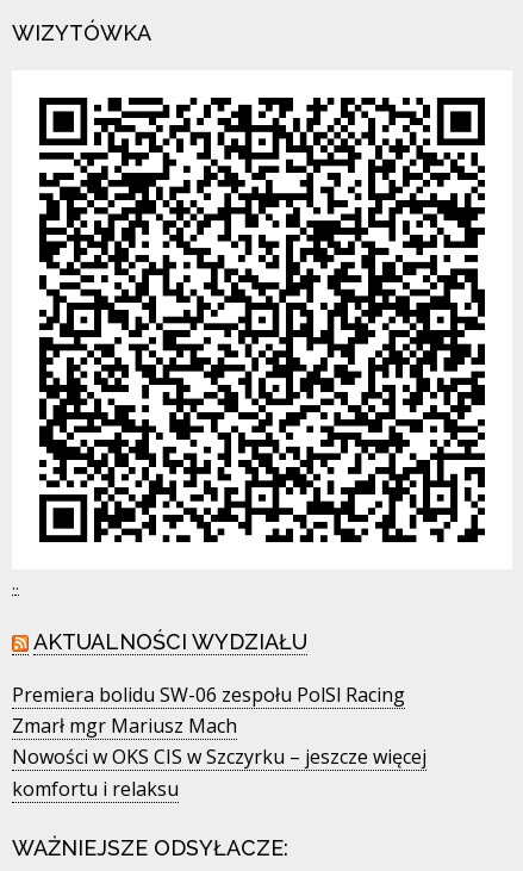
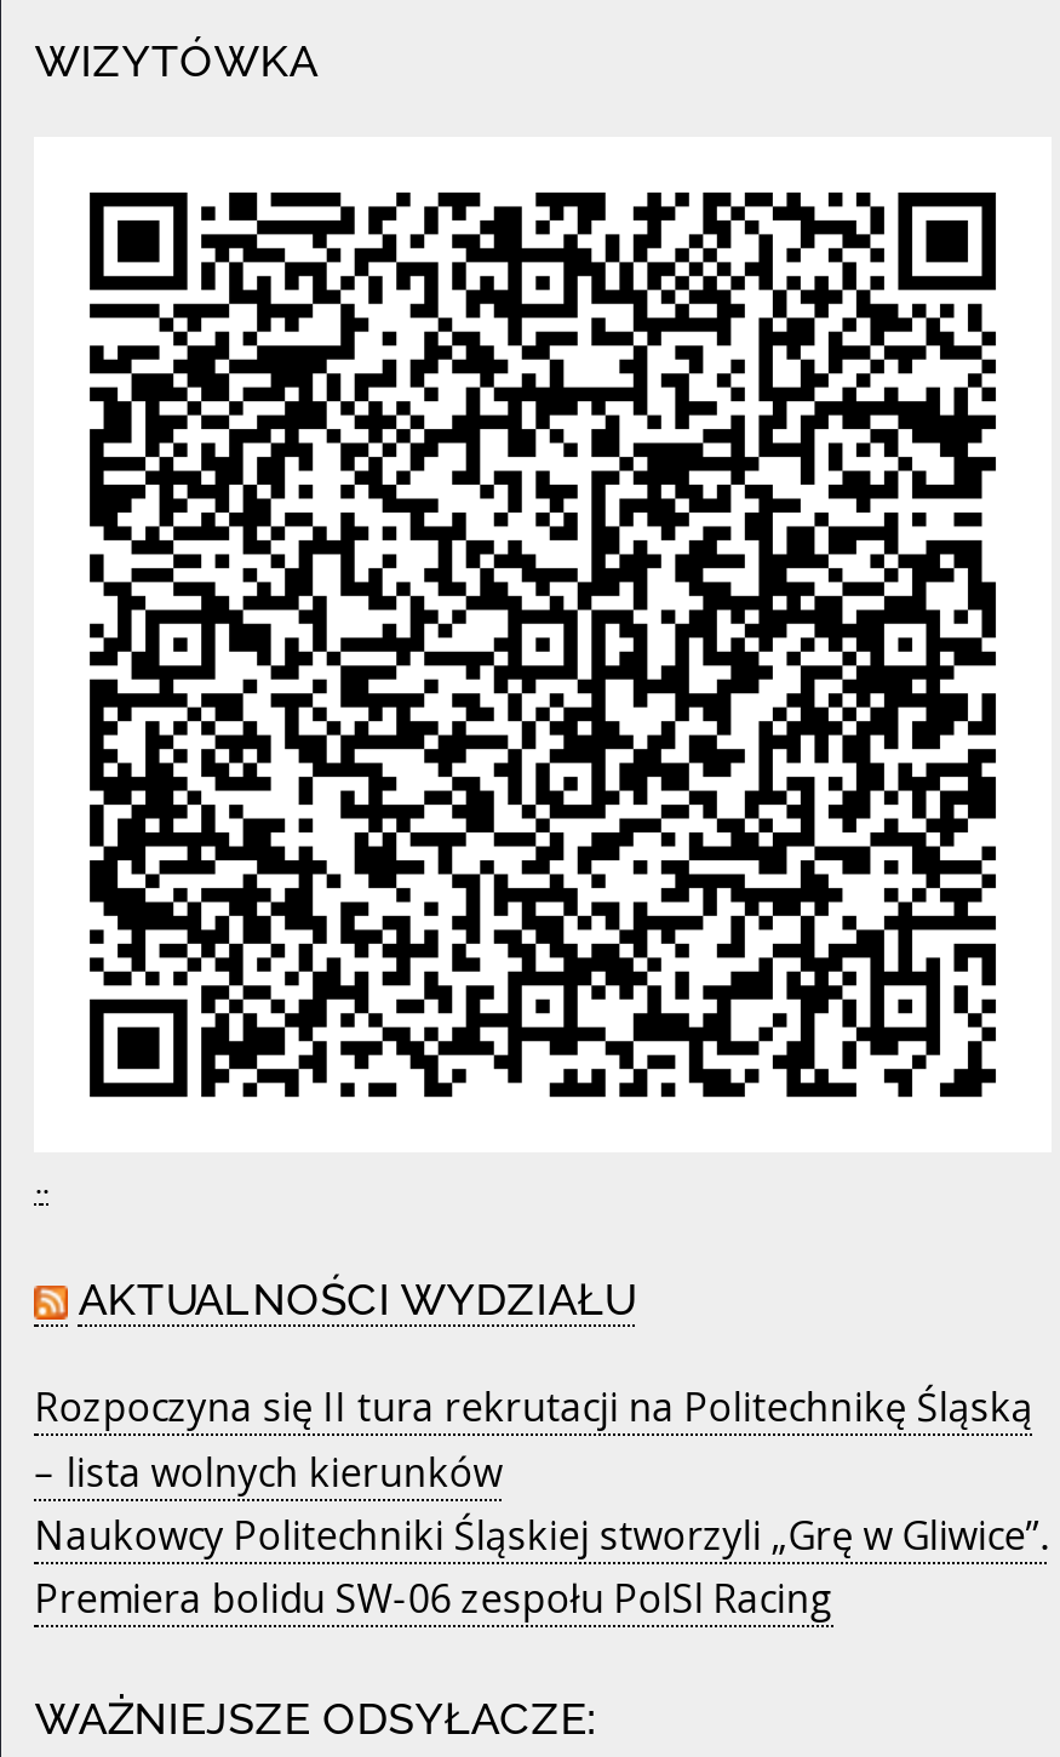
none -> [35,1380,1047,1562] Rozpoczyna się II tura rekrutacji na Politechnikę Śląską | – lista wolnych kierunków | Naukowcy Politechniki Śląskiej stworzyli „Grę w Gliwice”.
moved [12,682,405,708] -> [35,1572,834,1625]: Premiera bolidu SW-06 zespołu PolSl Racing
[12,713,427,802] Zmarł mgr Mariusz Mach | Nowości w OKS CIS w Szczyrku – jeszcze więcej | komfortu i relaksu -> none

